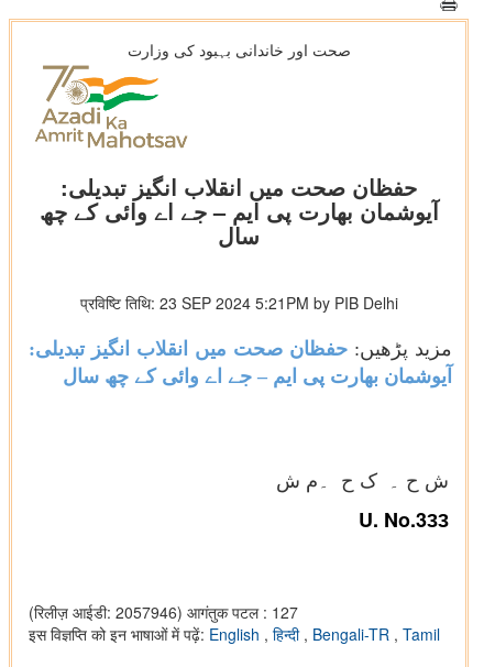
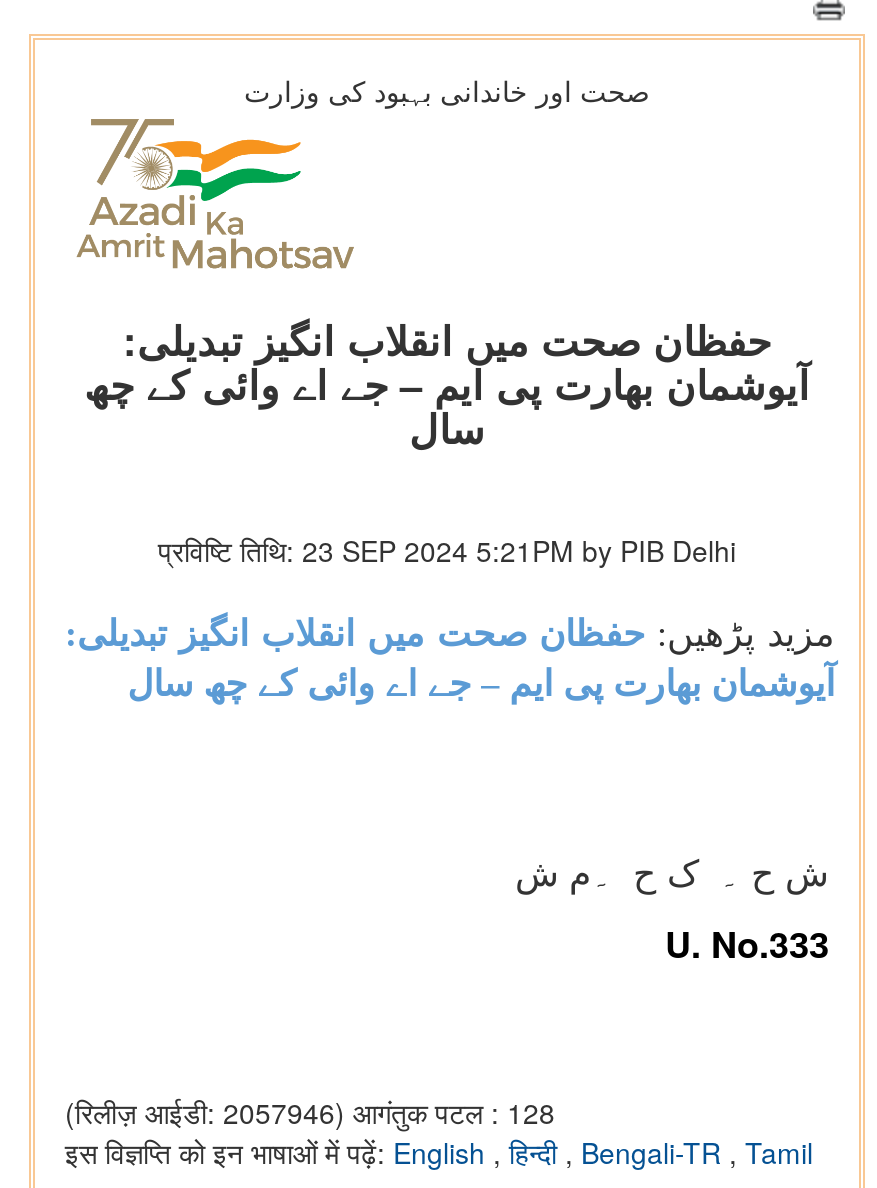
[29,601,298,623] (रिलीज़ आईडी: 2057946) आगंतुक पटल : 127 -> [65,1093,555,1133] (रिलीज़ आईडी: 2057946) आगंतुक पटल : 128

